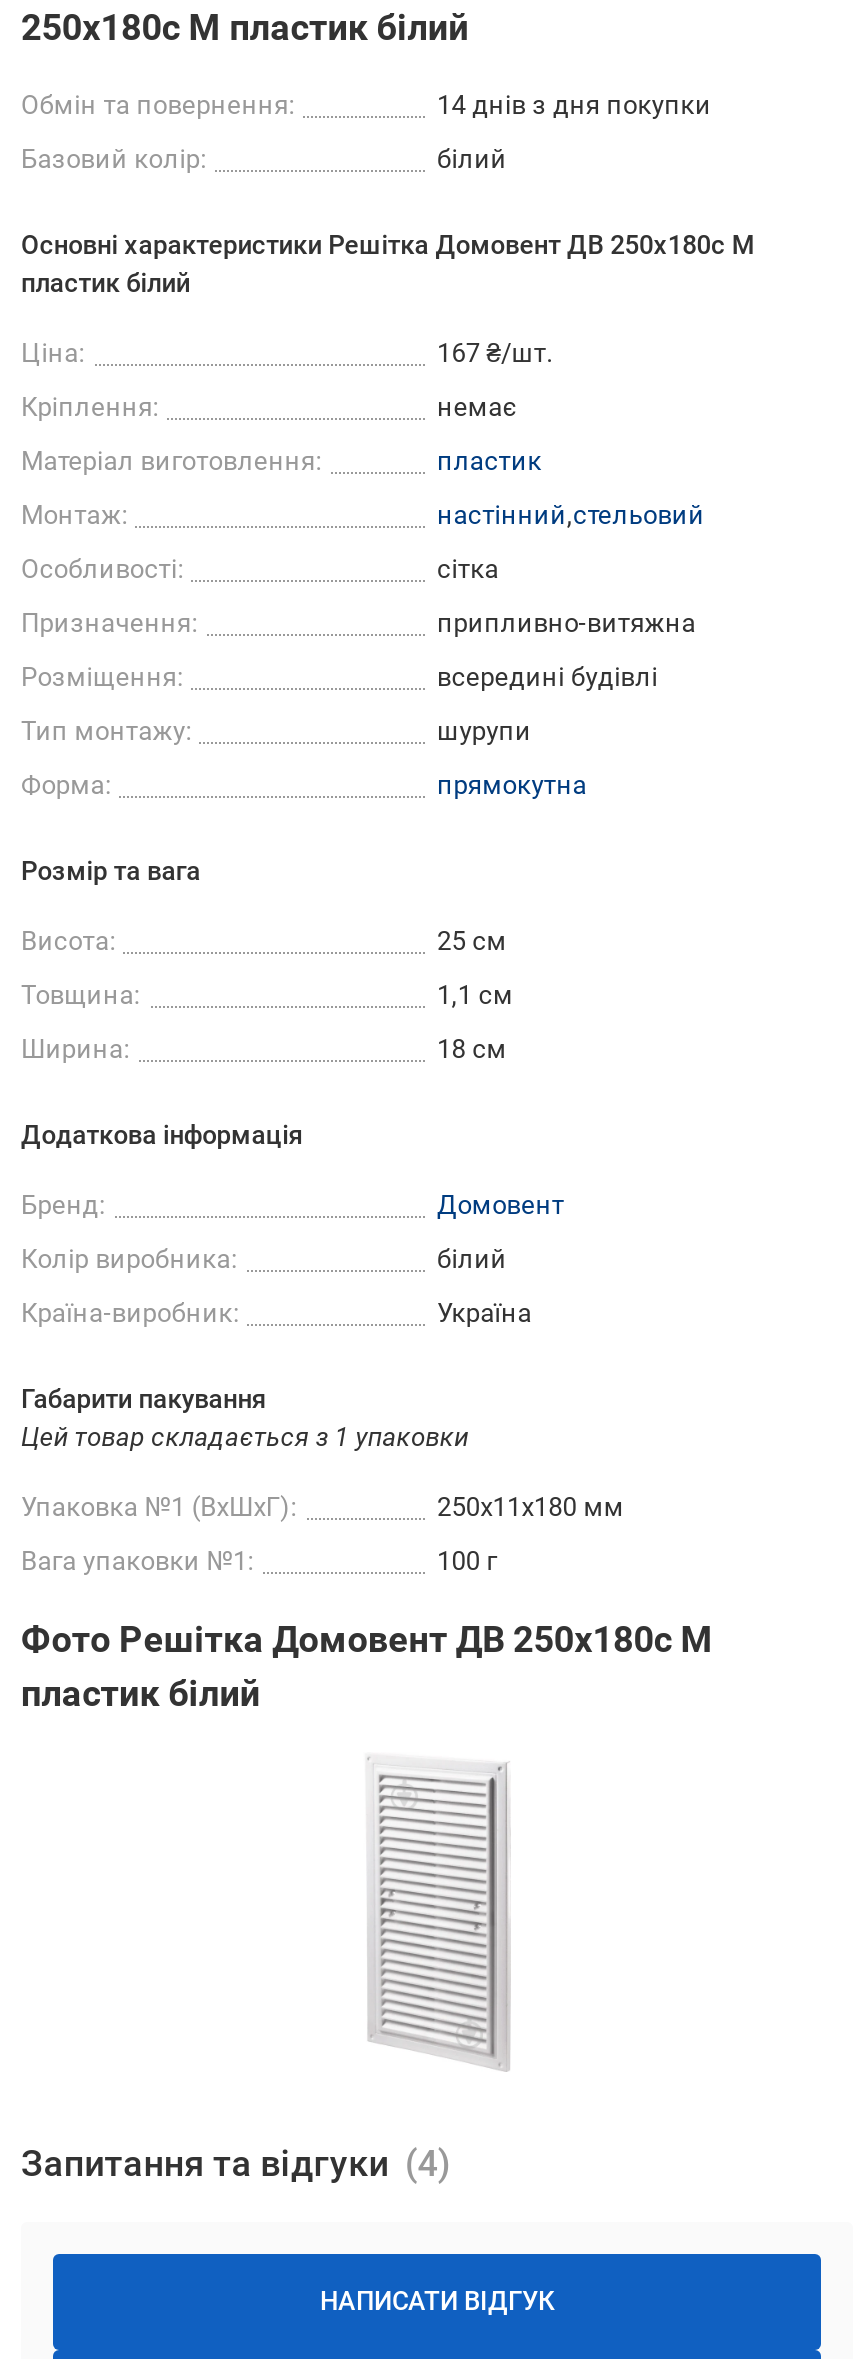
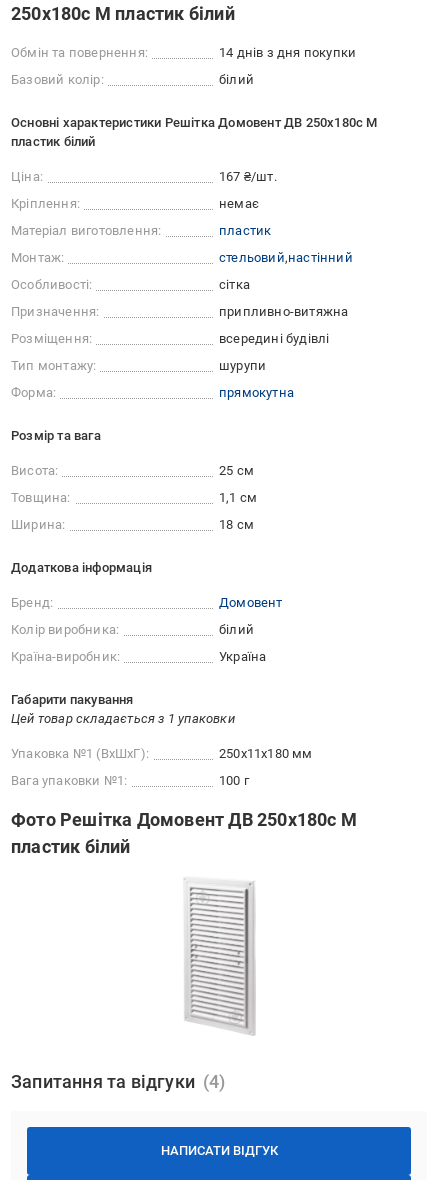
[437,501,705,531] настінний стельовий -> [219,250,353,265] стельовий настінний

